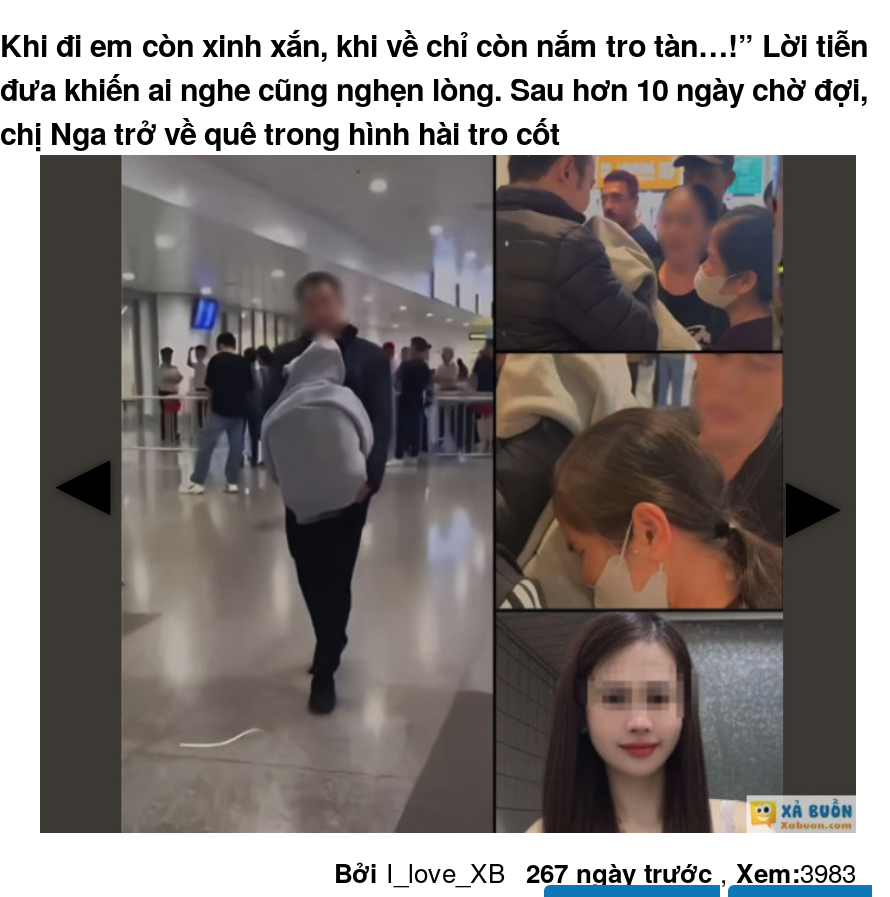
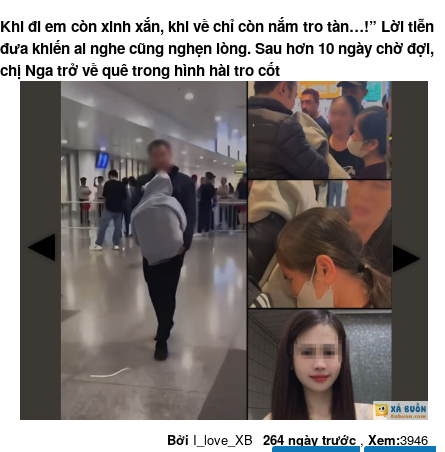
[526,854,856,892] 267 ngày trước , Xem:3983 -> [263,430,428,449] 264 ngày trước , Xem:3946

